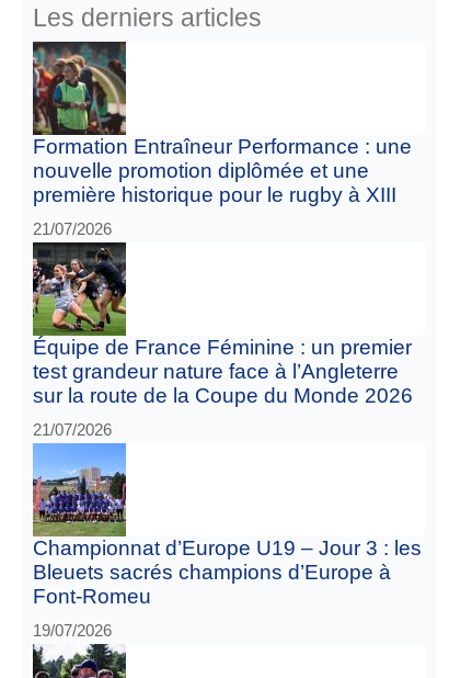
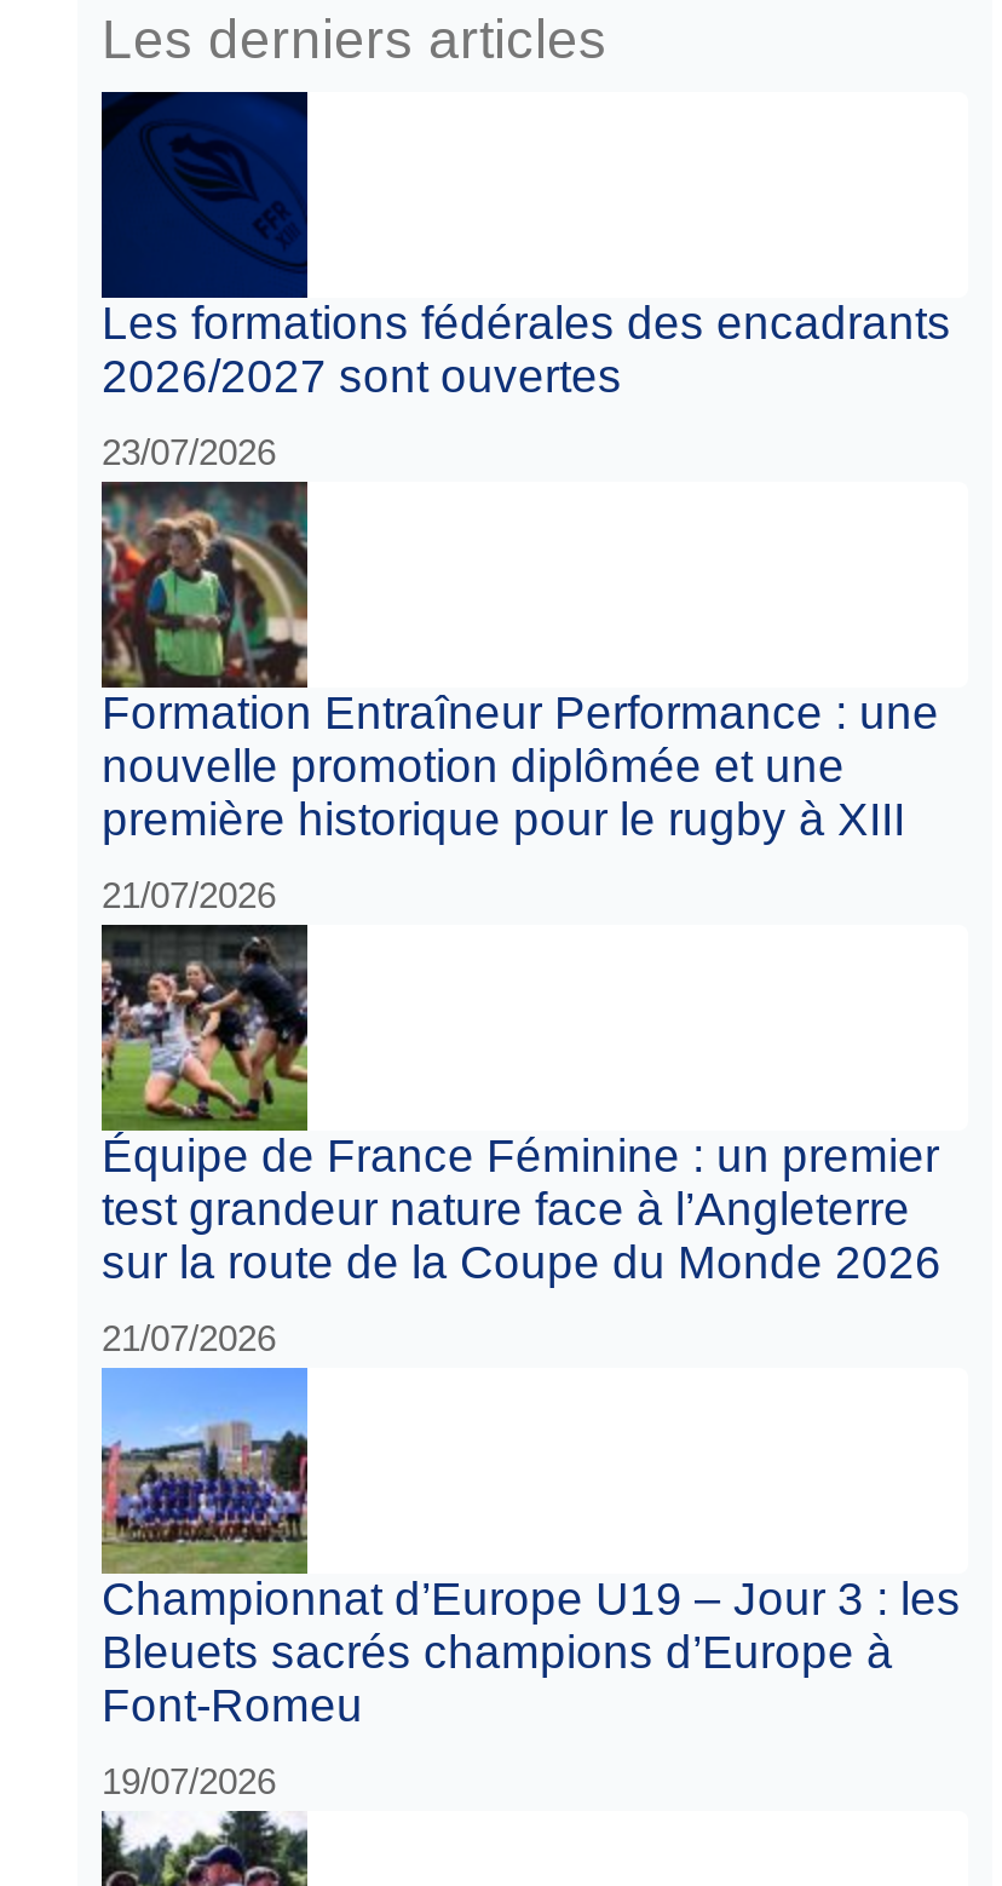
none -> [102,92,951,471] [image] | Les formations fédérales des encadrants | 2026/2027 sont ouvertes | 23/07/2026

